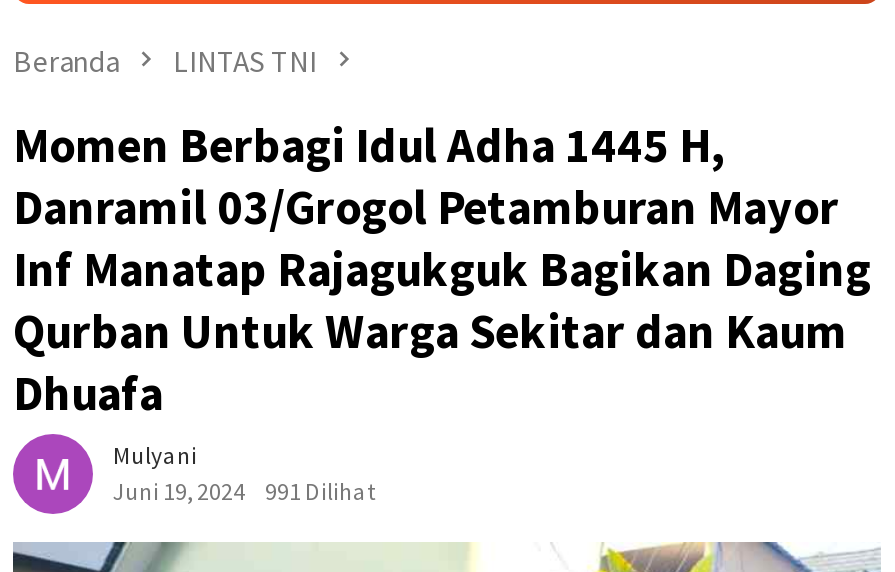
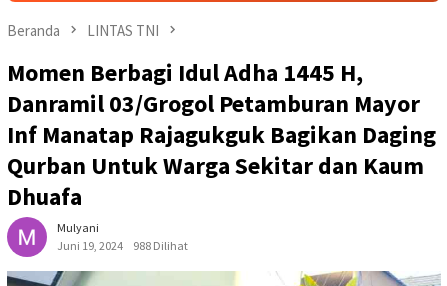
[113,477,375,507] Juni 19, 2024 991 Dilihat -> [57,238,188,253] Juni 19, 2024 988 Dilihat

